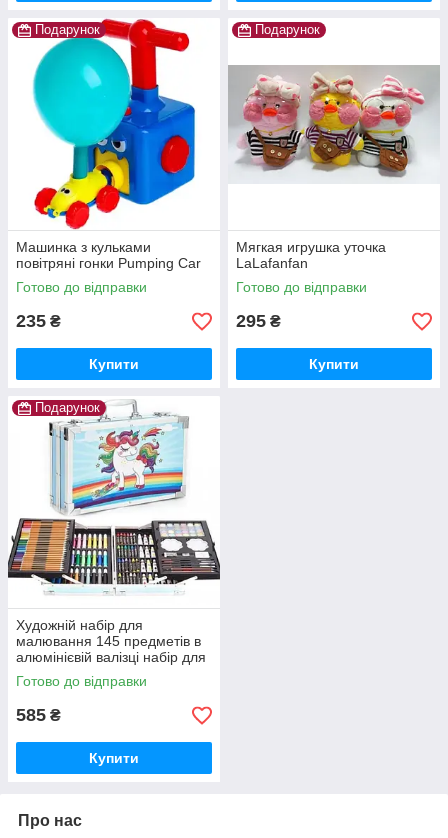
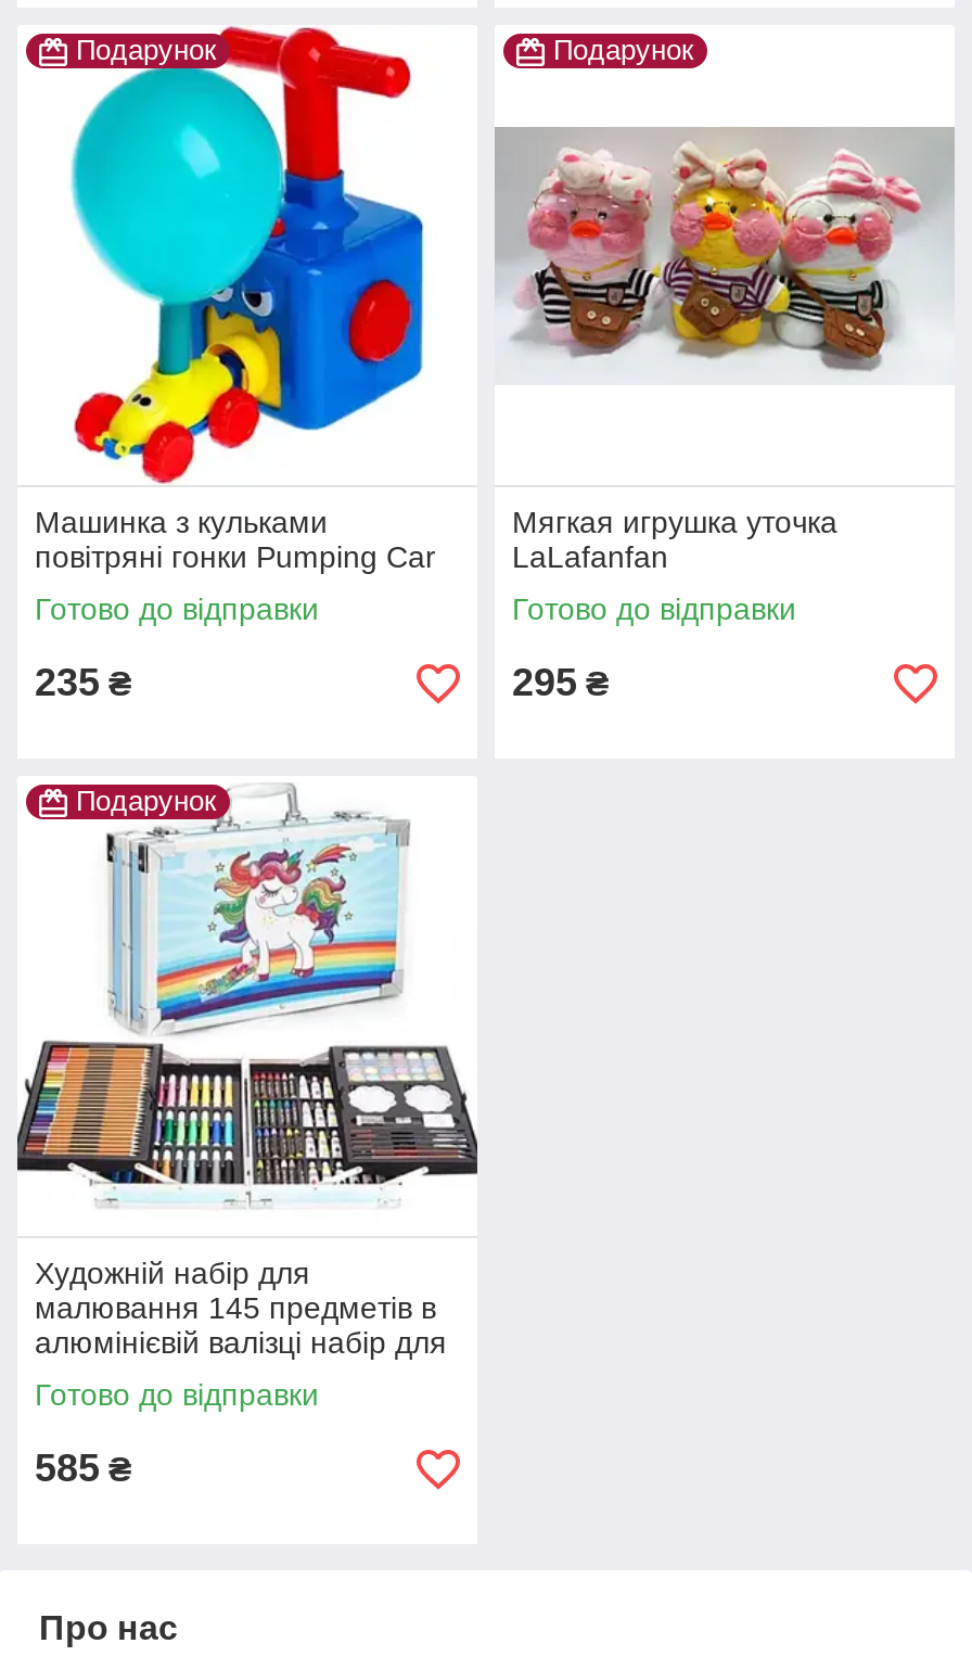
[89,356,139,372] Купити -> none
[309,356,359,372] Купити -> none
[89,750,139,766] Купити -> none

